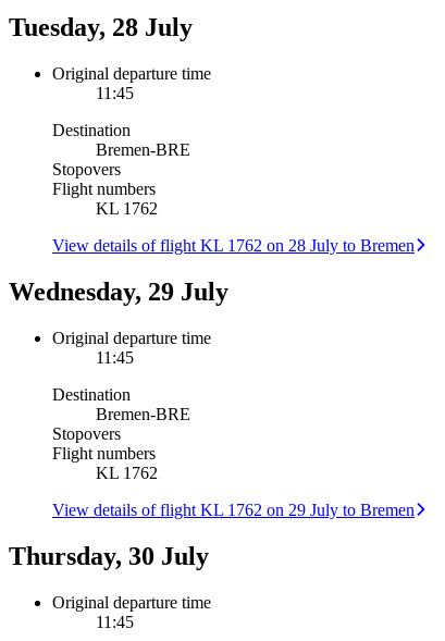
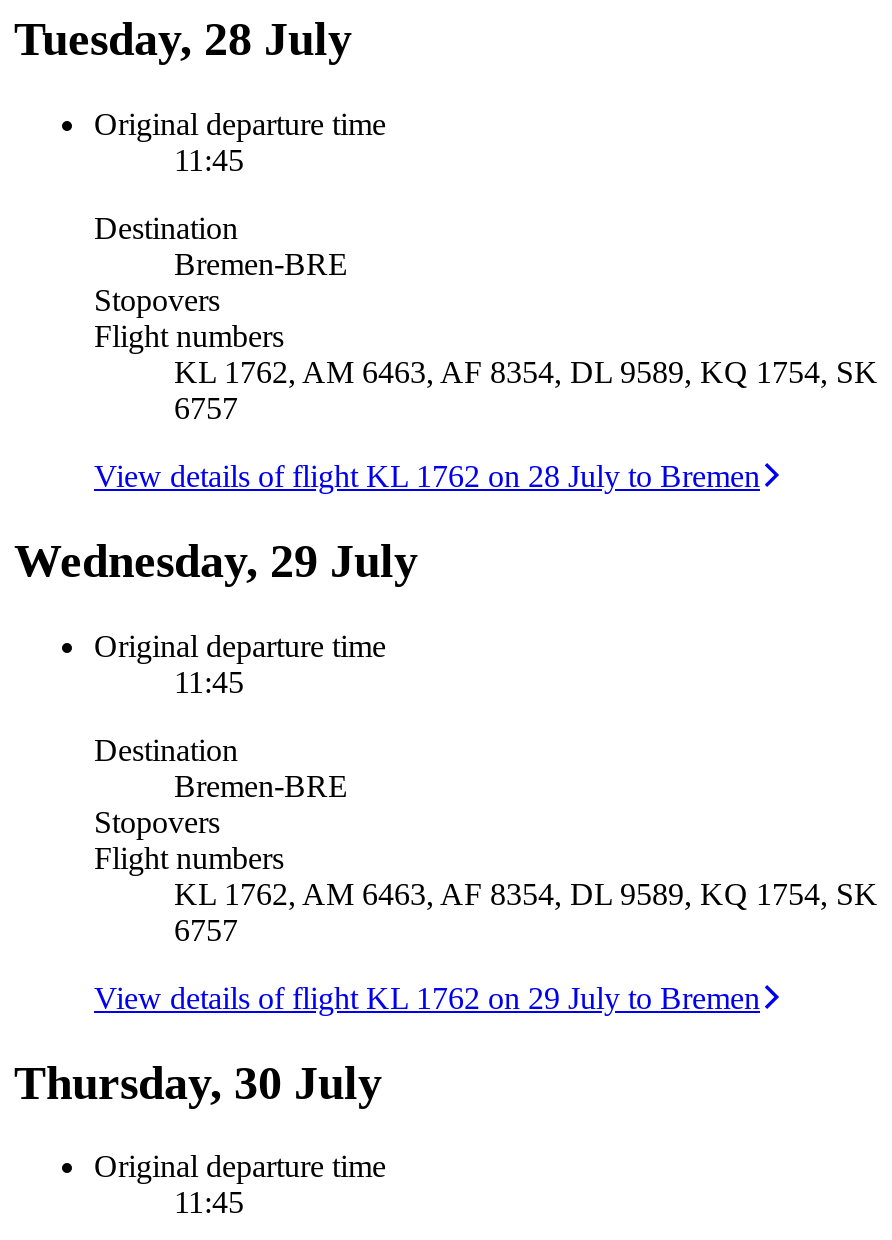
[96,199,158,218] KL 1762 -> [174,354,878,424] KL 1762, AM 6463, AF 8354, DL 9589, KQ 1754, SK | 6757
[96,464,158,482] KL 1762 -> [174,876,878,946] KL 1762, AM 6463, AF 8354, DL 9589, KQ 1754, SK | 6757

